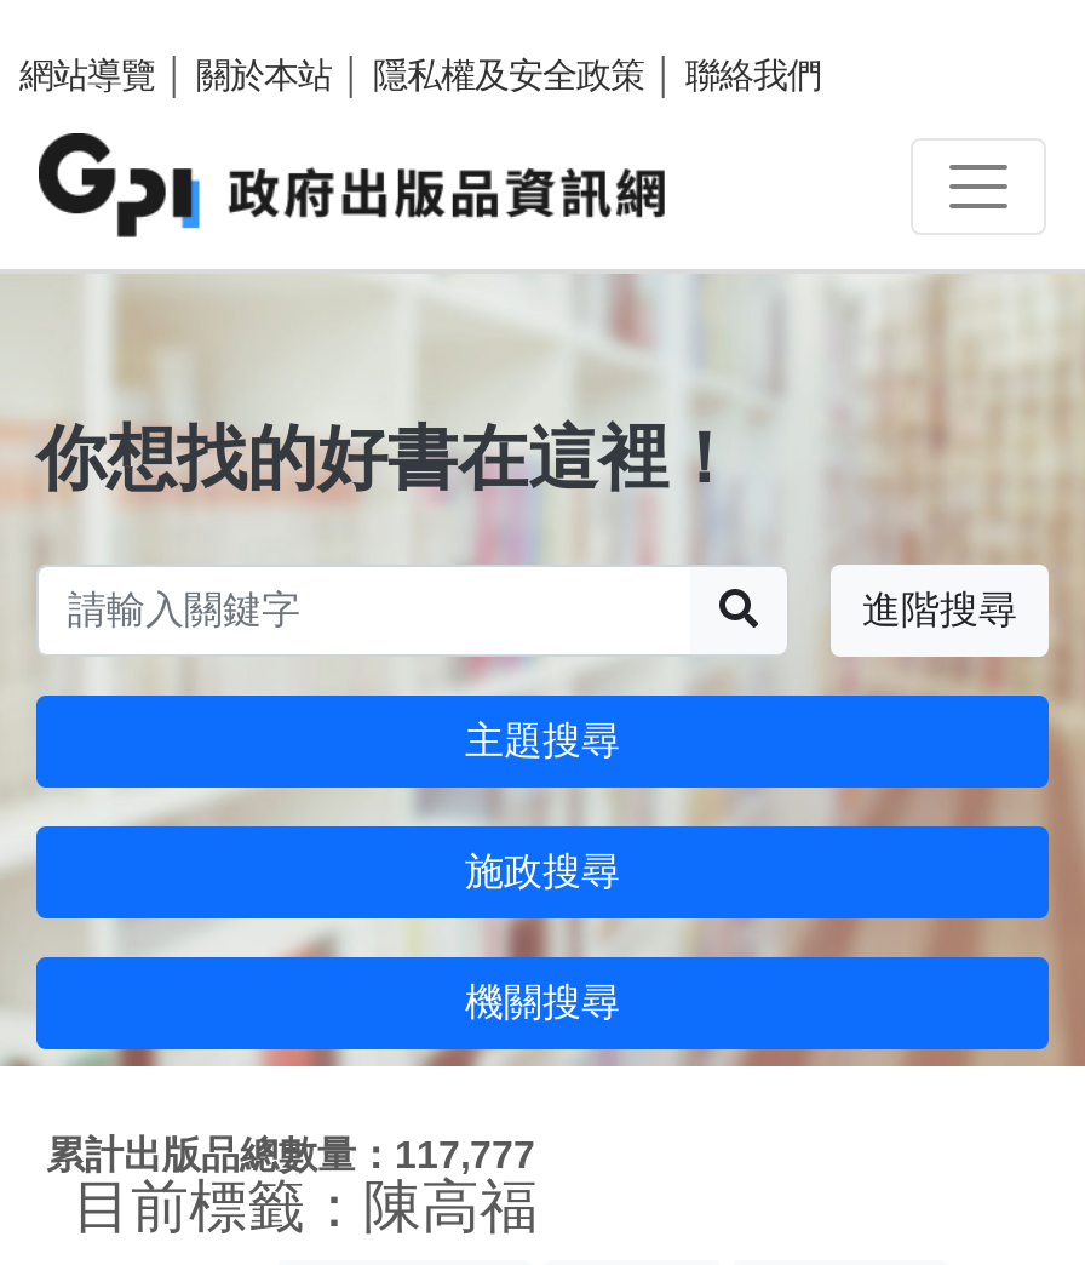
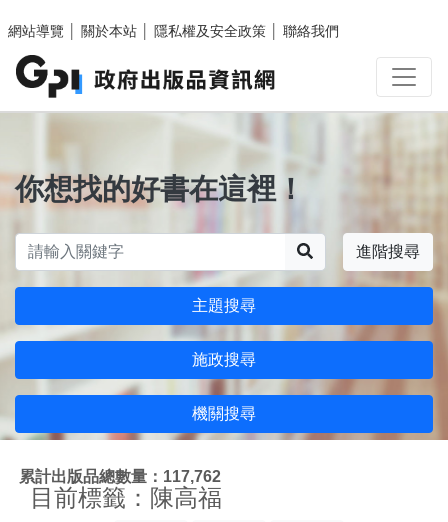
[46,1133,535,1174] 累計出版品總數量：117,777 -> [19,468,221,485] 累計出版品總數量：117,762

